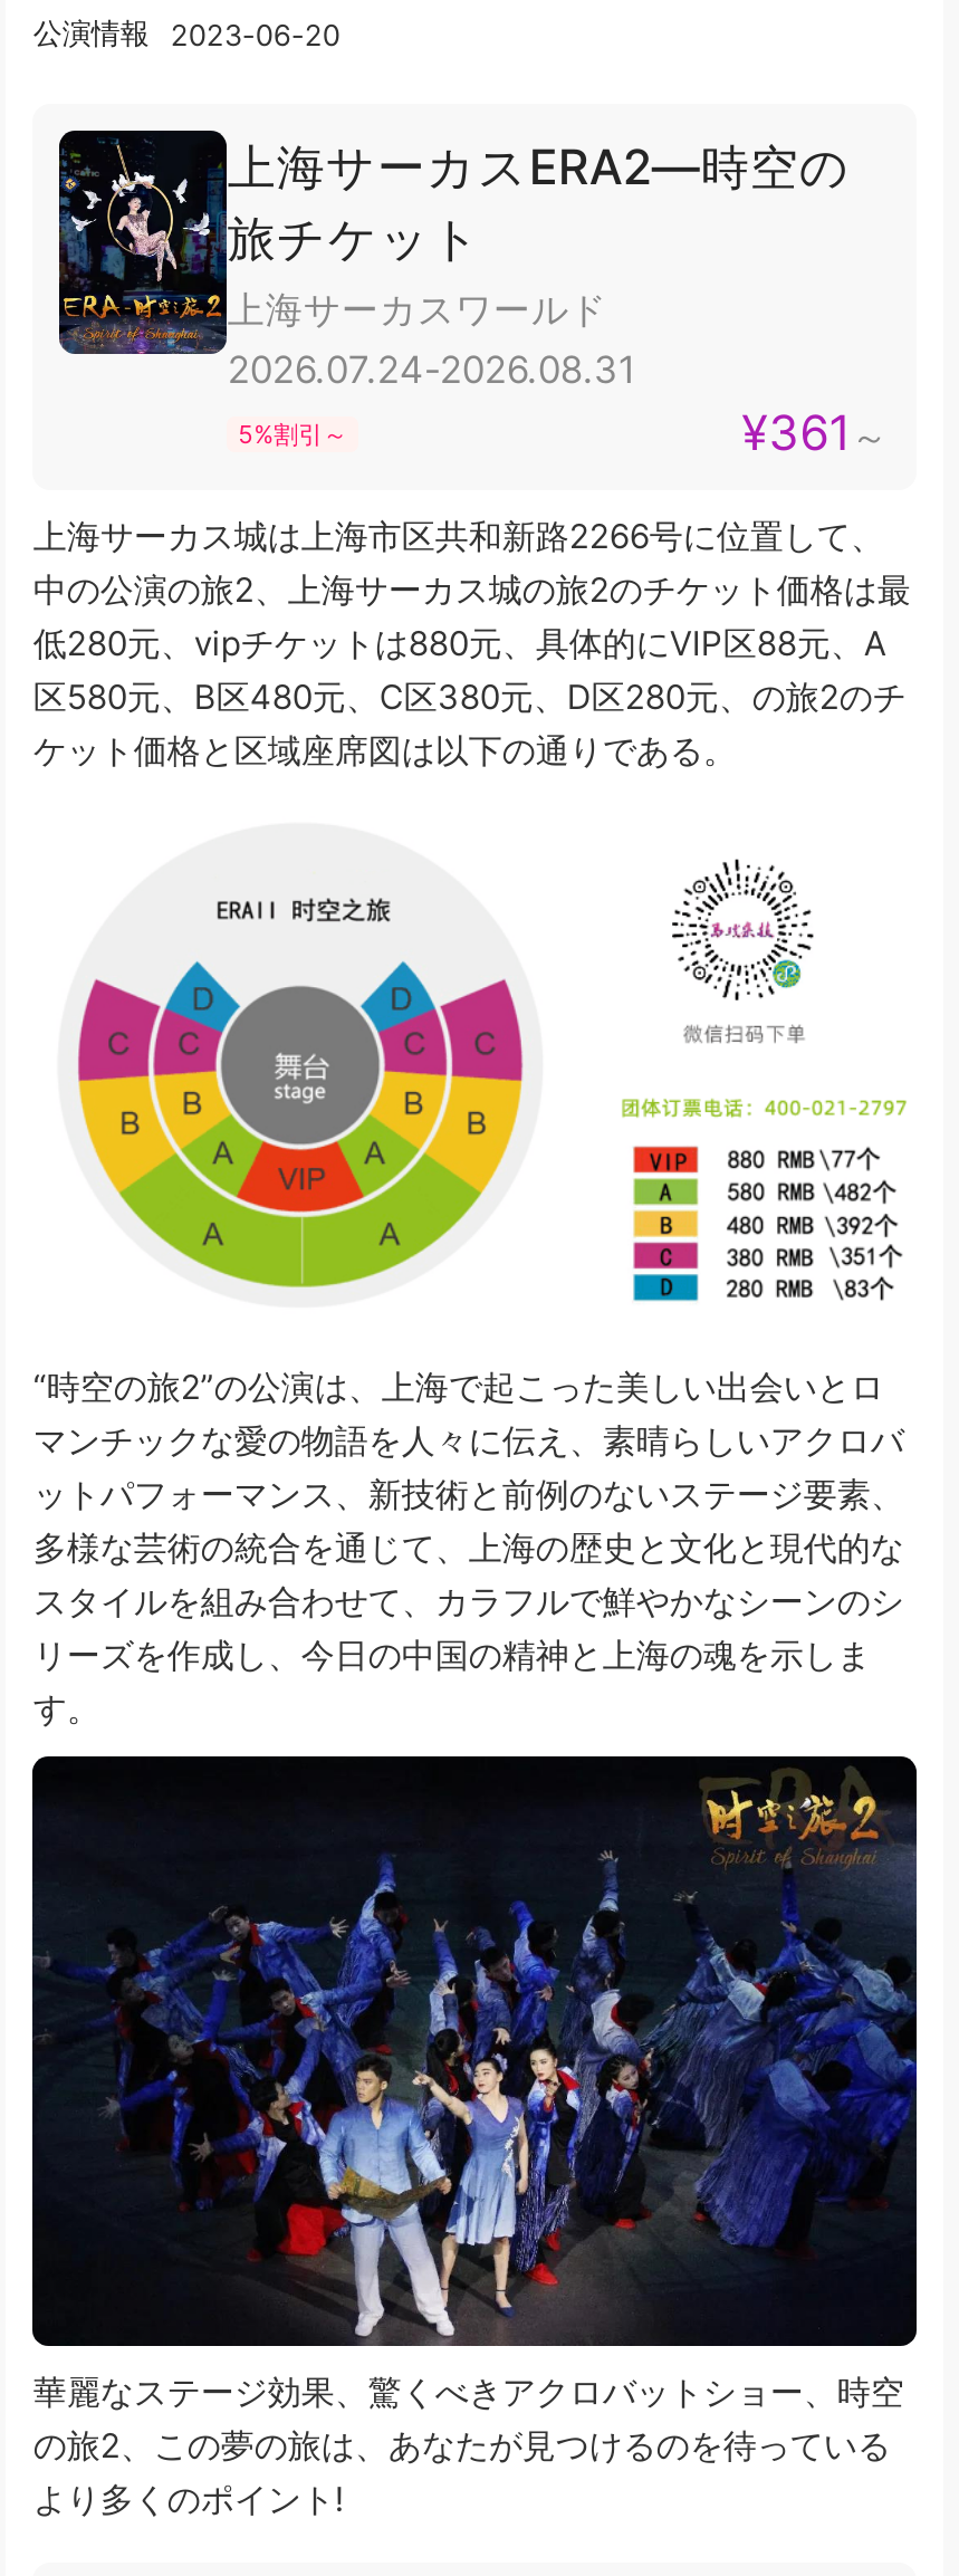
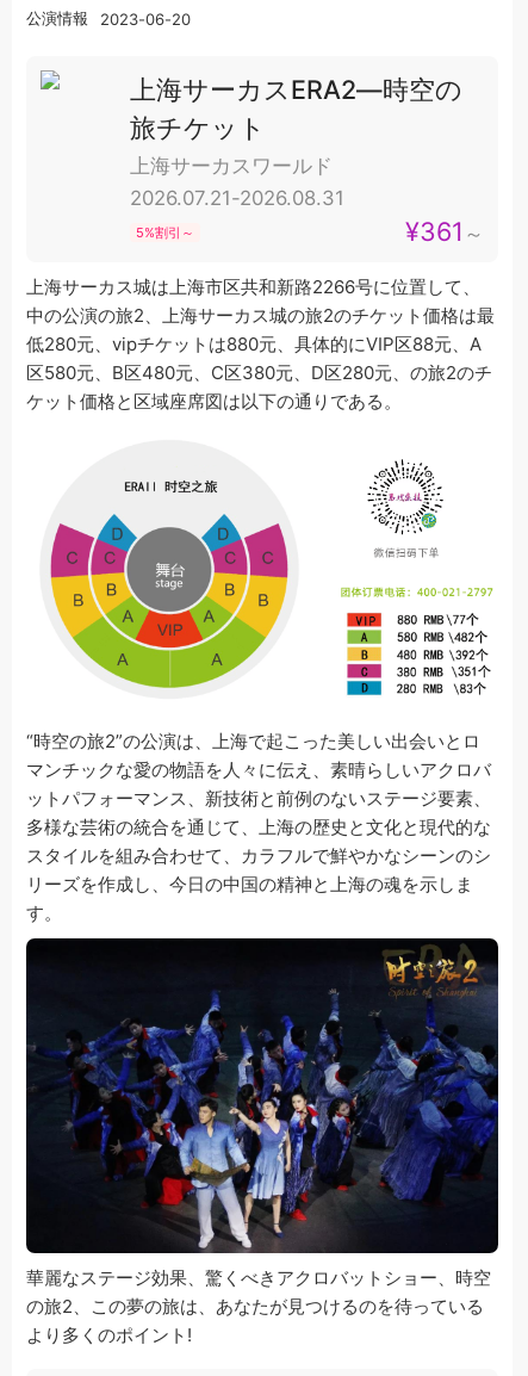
[57,128,229,356] [image] -> none
[227,347,636,391] 2026.07.24-2026.08.31 -> [130,186,345,210] 2026.07.21-2026.08.31

